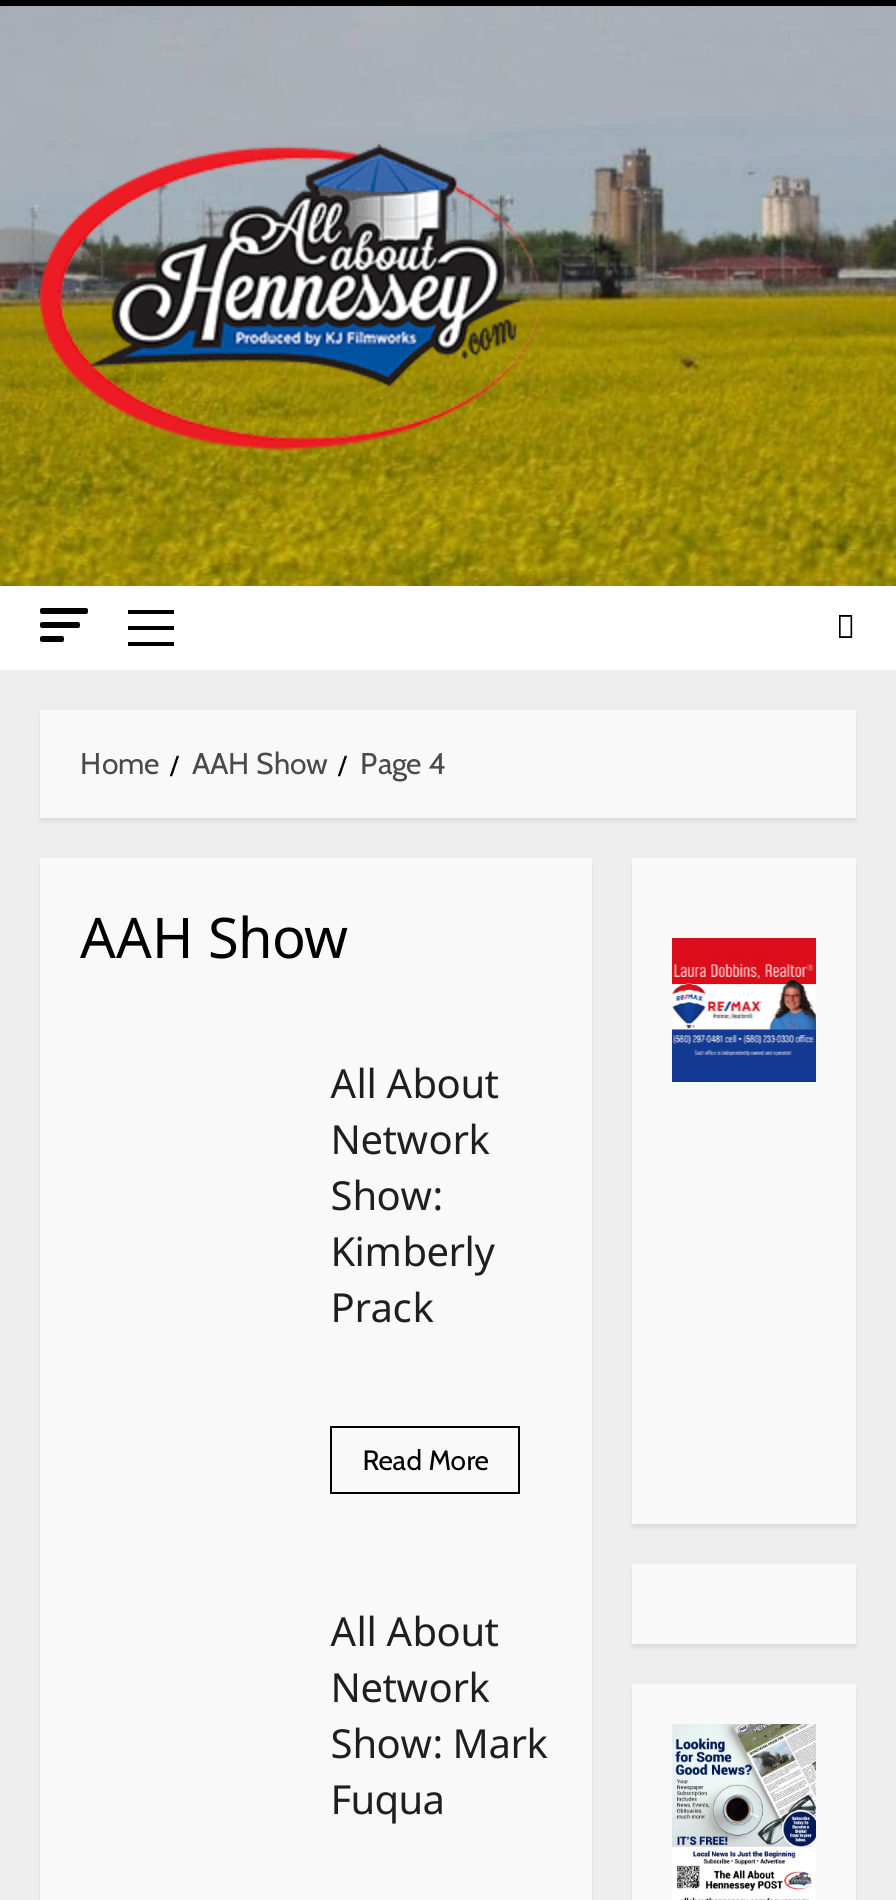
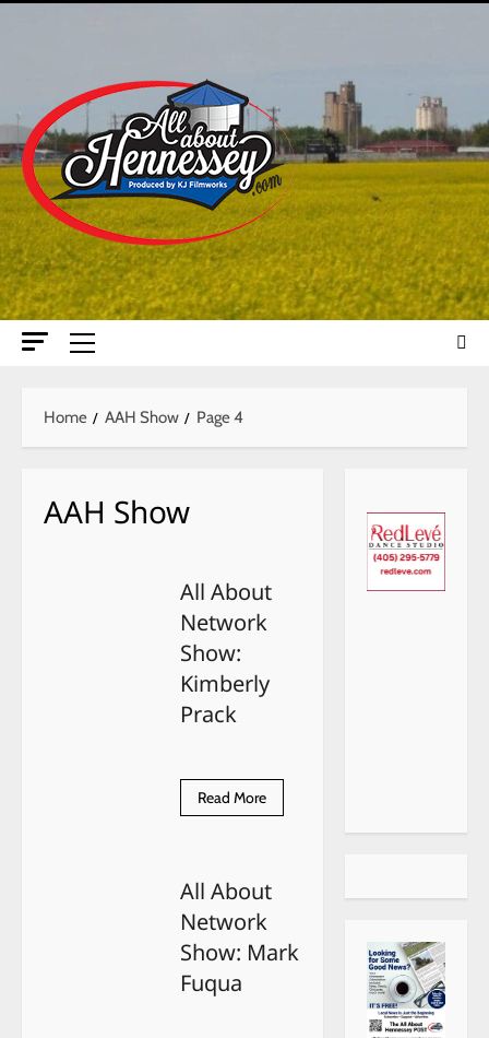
[670,938,818,1084] [image] -> [367,514,446,592] [image]

